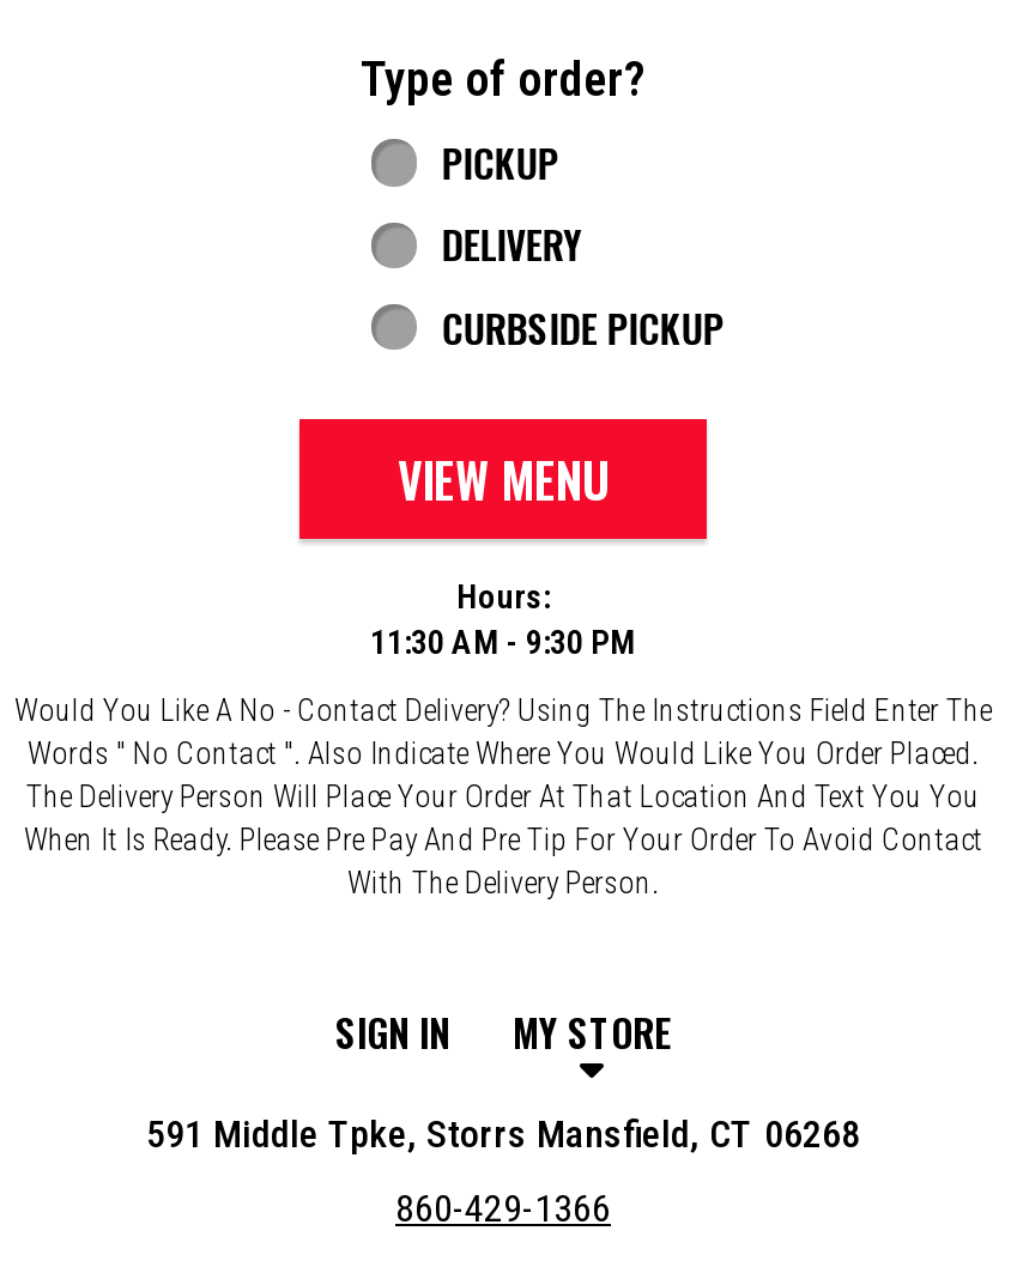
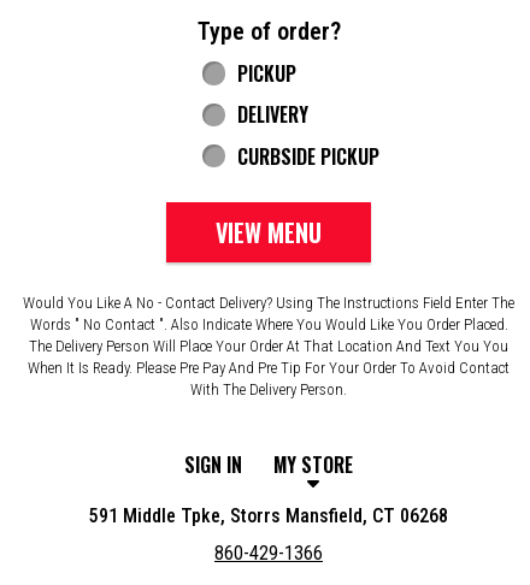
[370,578,636,662] Hours: | 11:30 AM - 9:30 PM -> none

